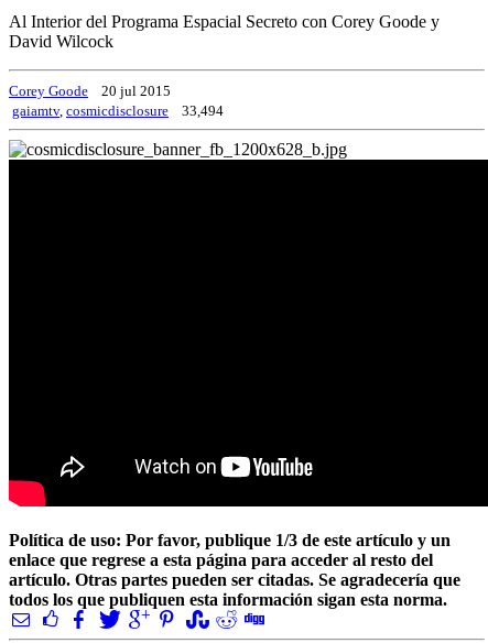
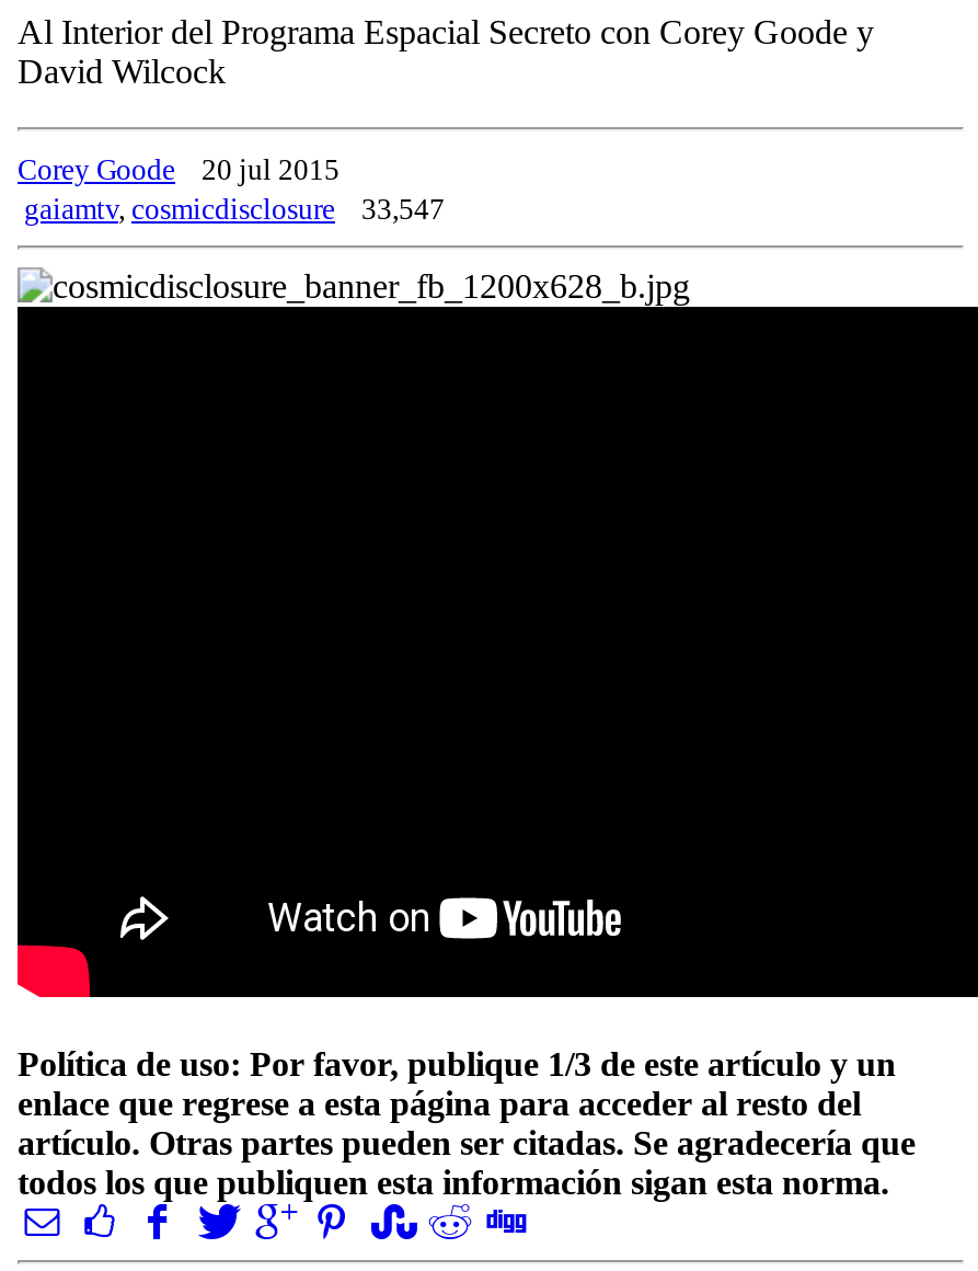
[12,102,224,119] gaiamtv, cosmicdisclosure 33,494 -> [24,193,445,226] gaiamtv, cosmicdisclosure 33,547

